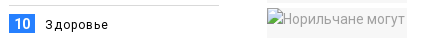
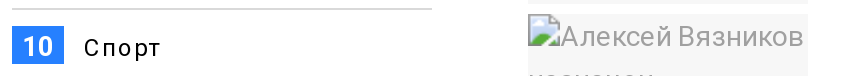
[45,18,109,32] Здоровье -> [84,35,160,63] Спорт

